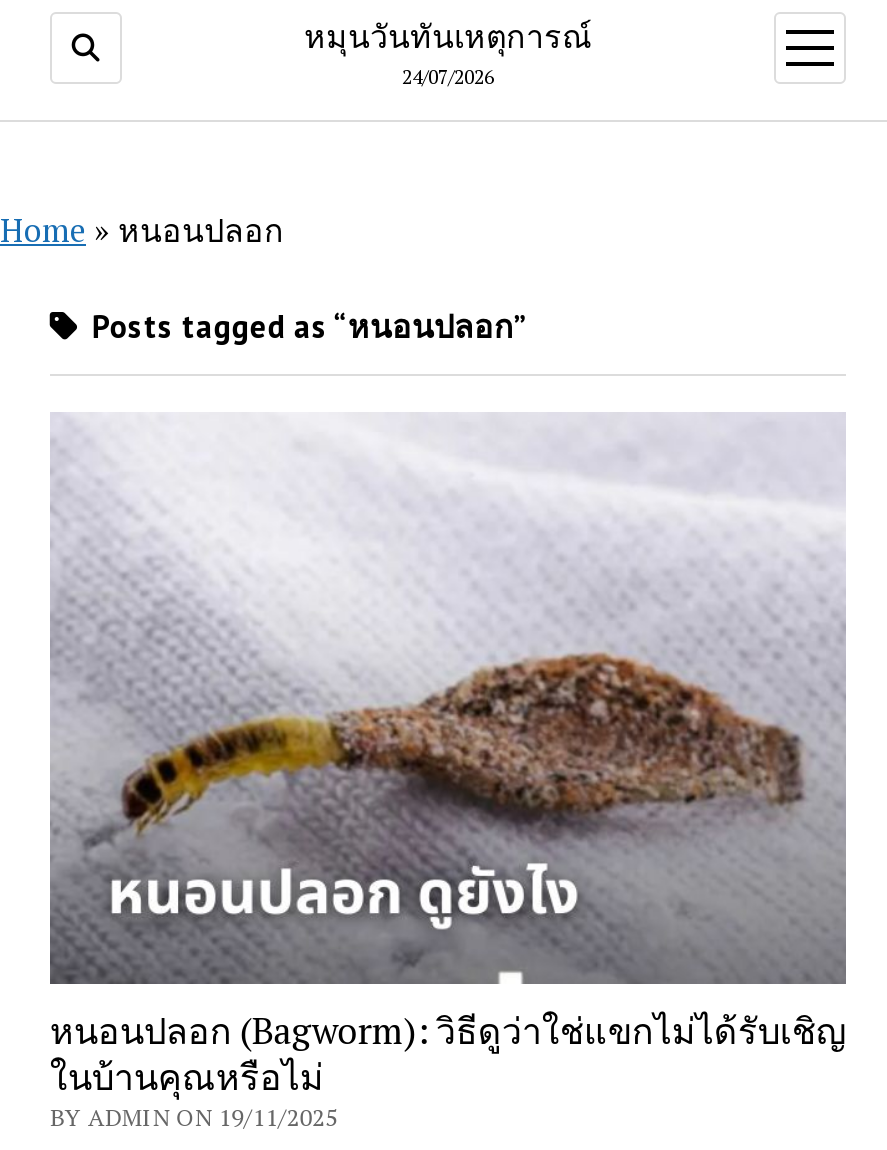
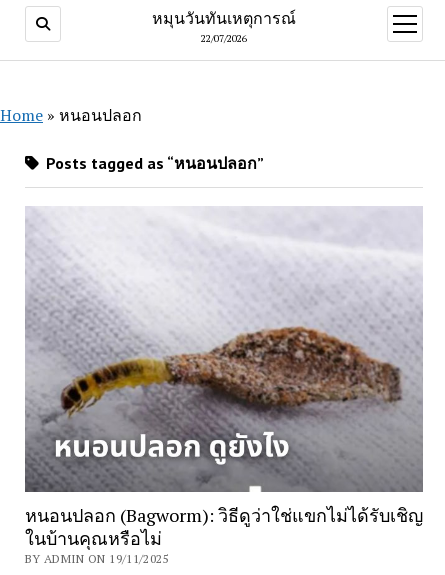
[402,64,494,90] 24/07/2026 -> [201,32,247,45] 22/07/2026

